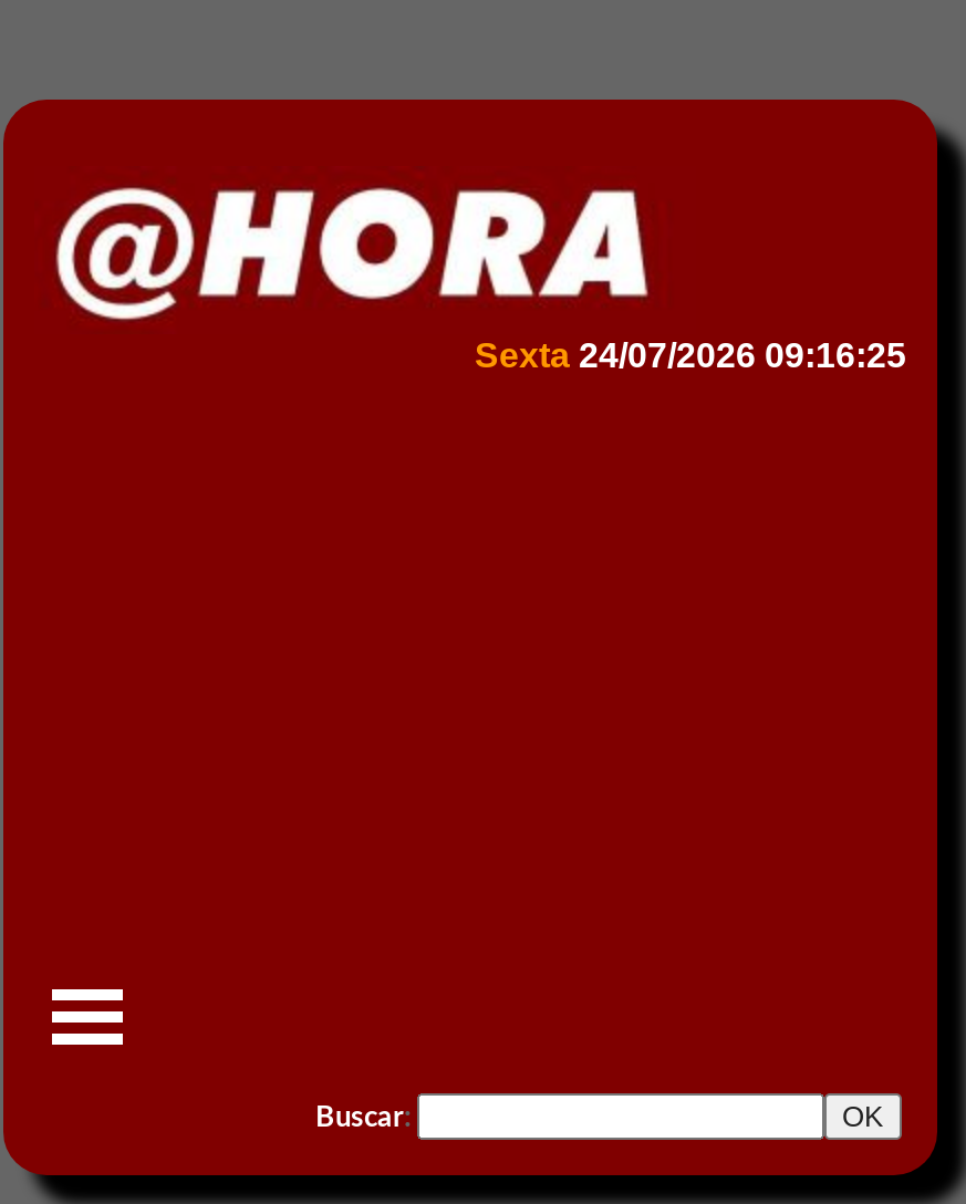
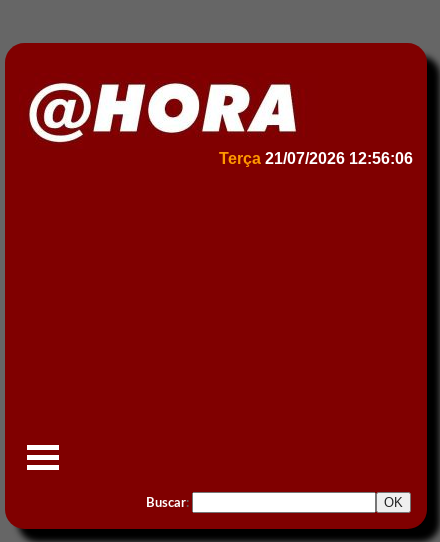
[475,336,906,374] Sexta 24/07/2026 09:16:25 -> [219,150,413,167] Terça 21/07/2026 12:56:06

